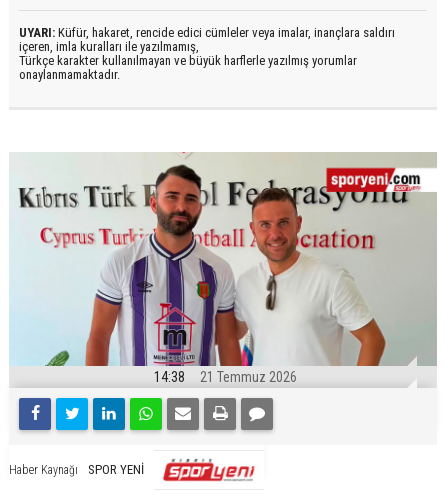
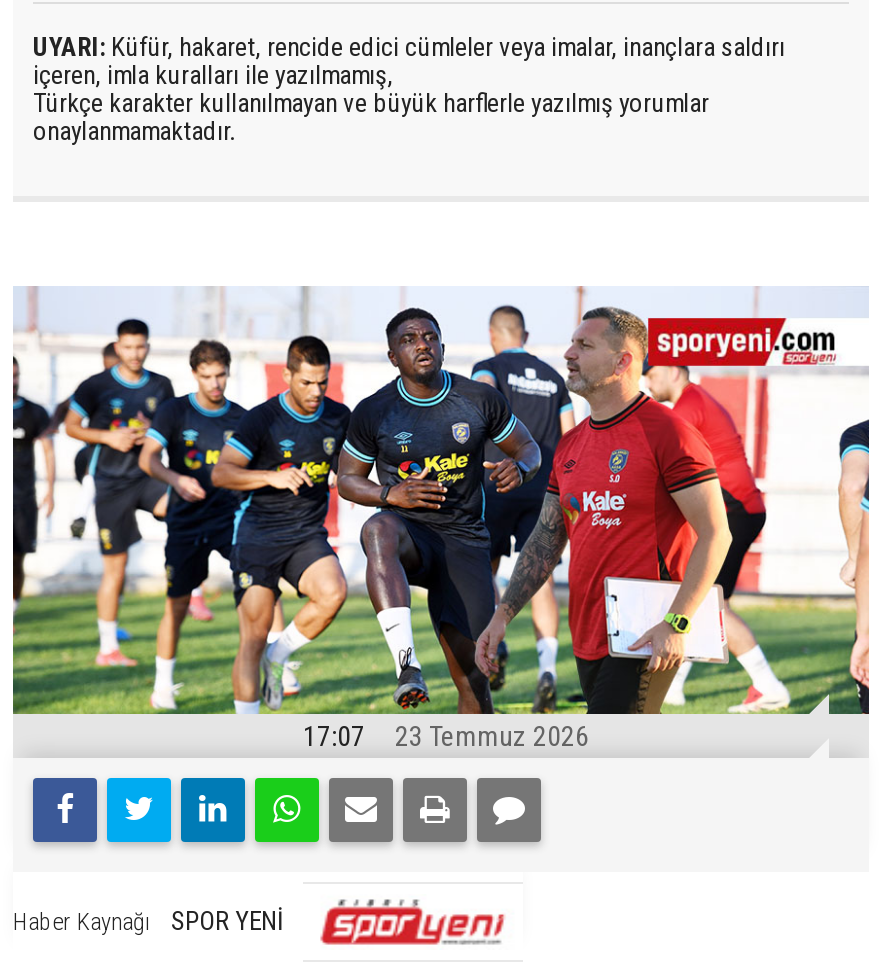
[9,151,437,385] [image] | 14:38 -> [11,288,871,752] [image] | 17:07
[200,369,297,385] 21 Temmuz 2026 -> [395,720,589,752] 23 Temmuz 2026

